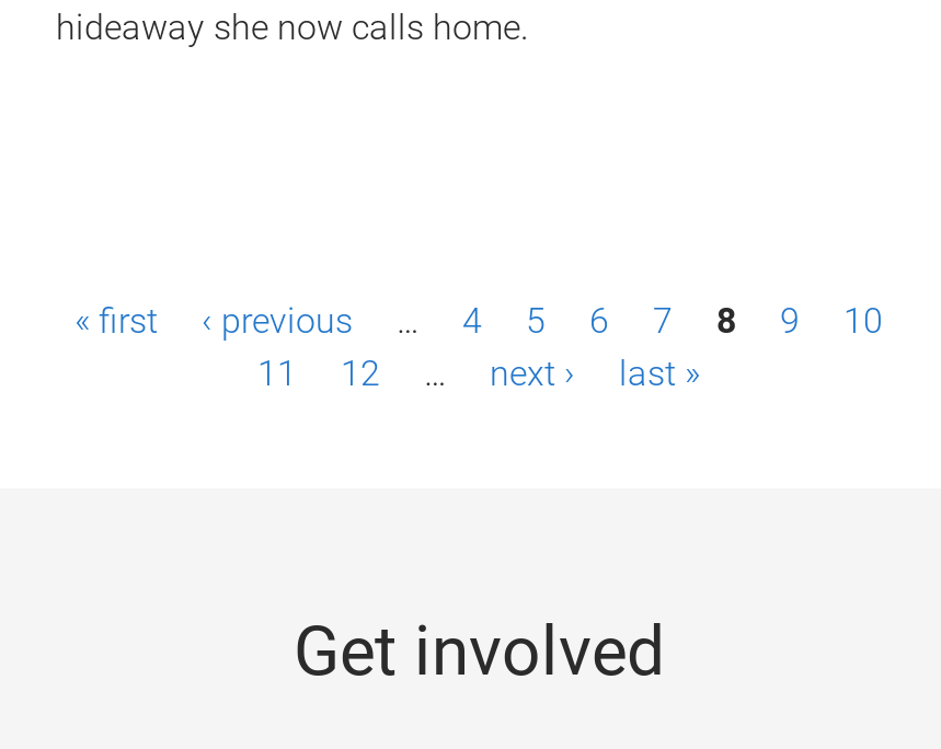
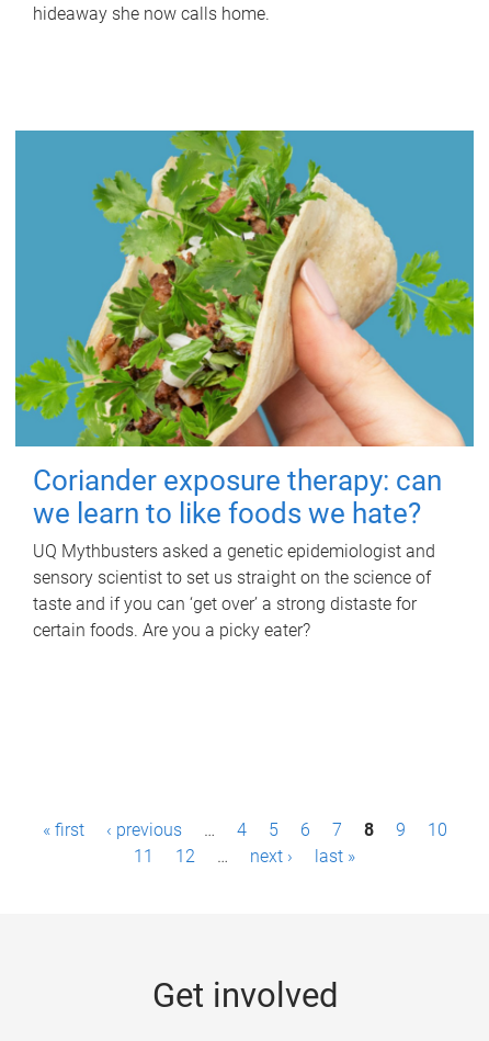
none -> [14,129,475,641] [image] | Coriander exposure therapy: can | we learn to like foods we hate? | UQ Mythbusters asked a genetic epidemiologist and | sensory scientist to set us straight on the science of | taste and if you can ‘get over’ a strong distaste for | certain foods. Are you a picky eater?

